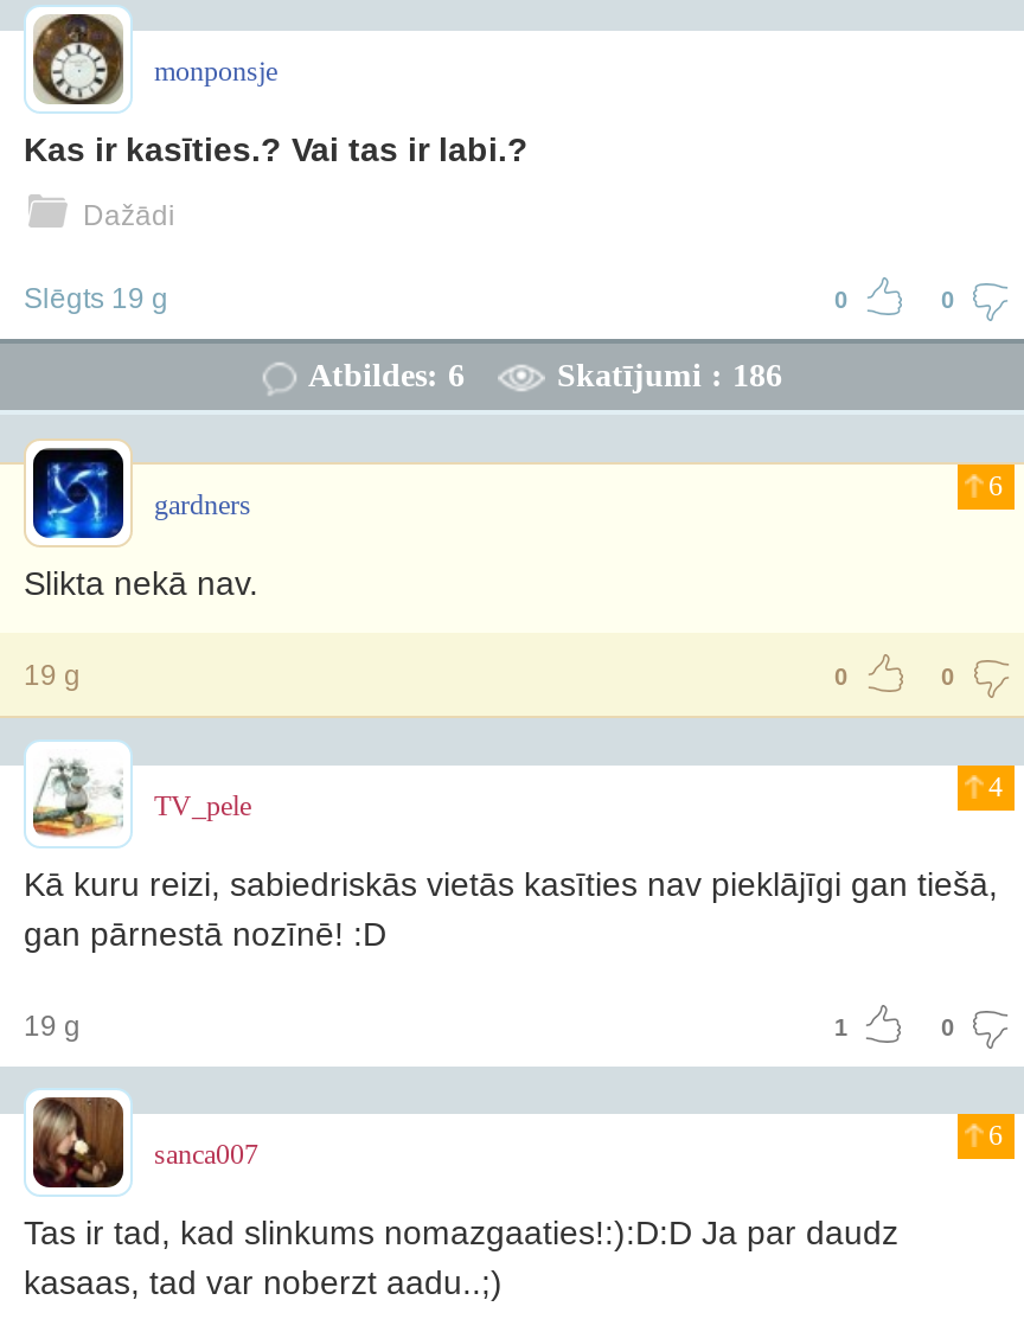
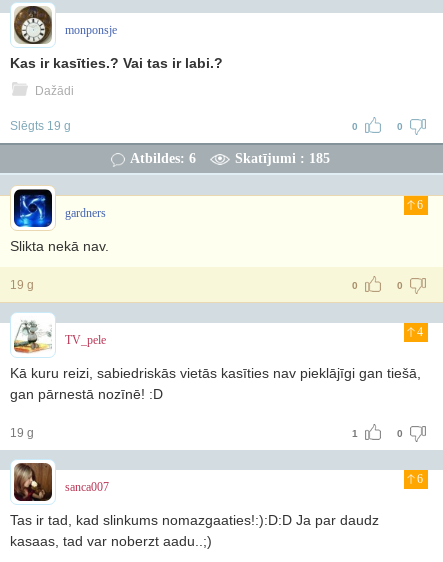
[557,358,782,393] Skatījumi : 186 -> [235,151,330,166] Skatījumi : 185

